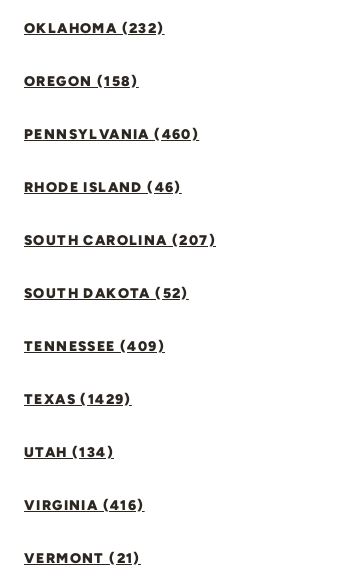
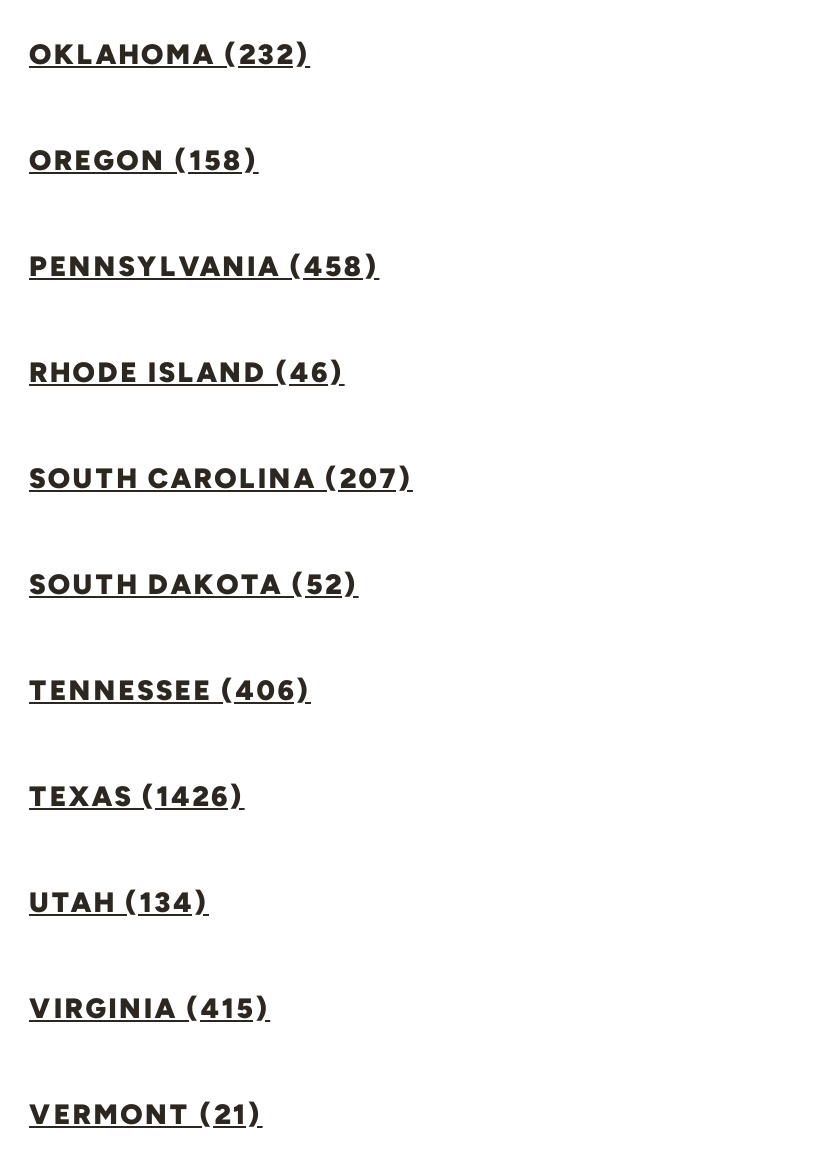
[24,126,199,143] PENNSYLVANIA (460) -> [29,250,379,284] PENNSYLVANIA (458)
[24,338,165,355] TENNESSEE (409) -> [29,674,311,708] TENNESSEE (406)
[24,391,132,408] TEXAS (1429) -> [29,780,245,814] TEXAS (1426)
[24,497,145,514] VIRGINIA (416) -> [29,992,270,1026] VIRGINIA (415)

